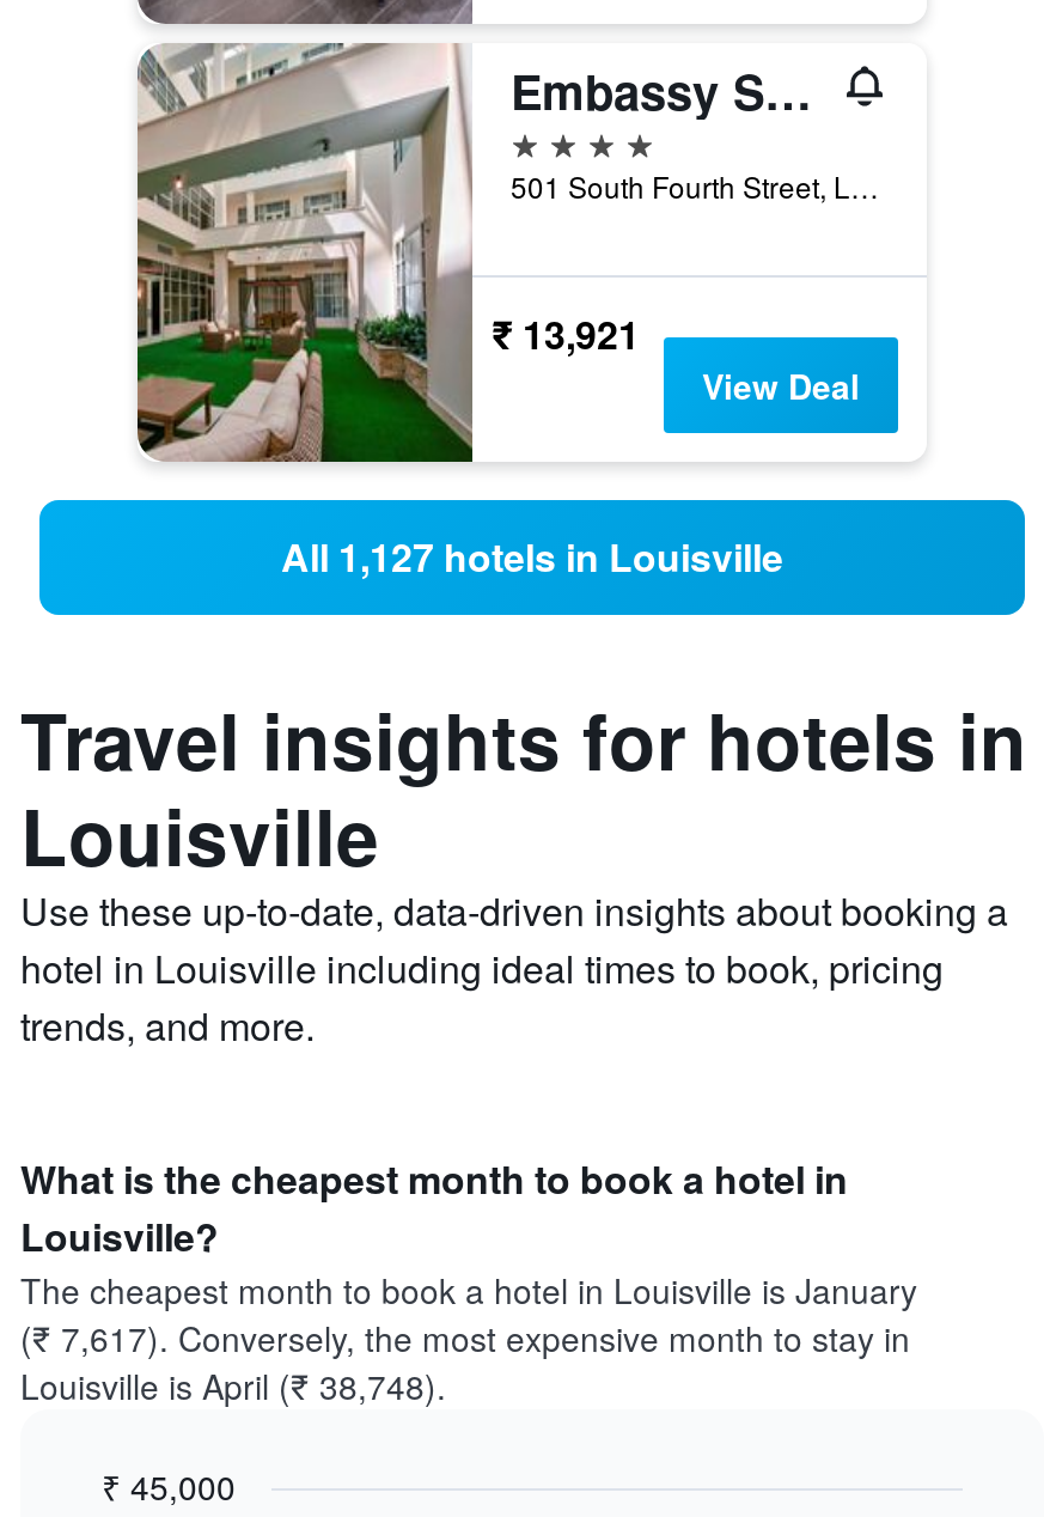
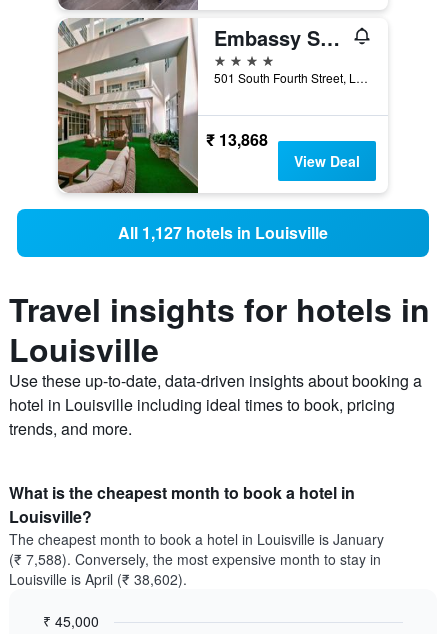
[492,305,640,360] ₹ 13,921 -> [206,127,268,150] ₹ 13,868
[20,1314,910,1362] (₹ 7,617). Conversely, the most expensive month to stay in -> [9,549,381,569] (₹ 7,588). Conversely, the most expensive month to stay in
[20,1362,446,1410] Louisville is April (₹ 38,748). -> [9,569,187,589] Louisville is April (₹ 38,602).

